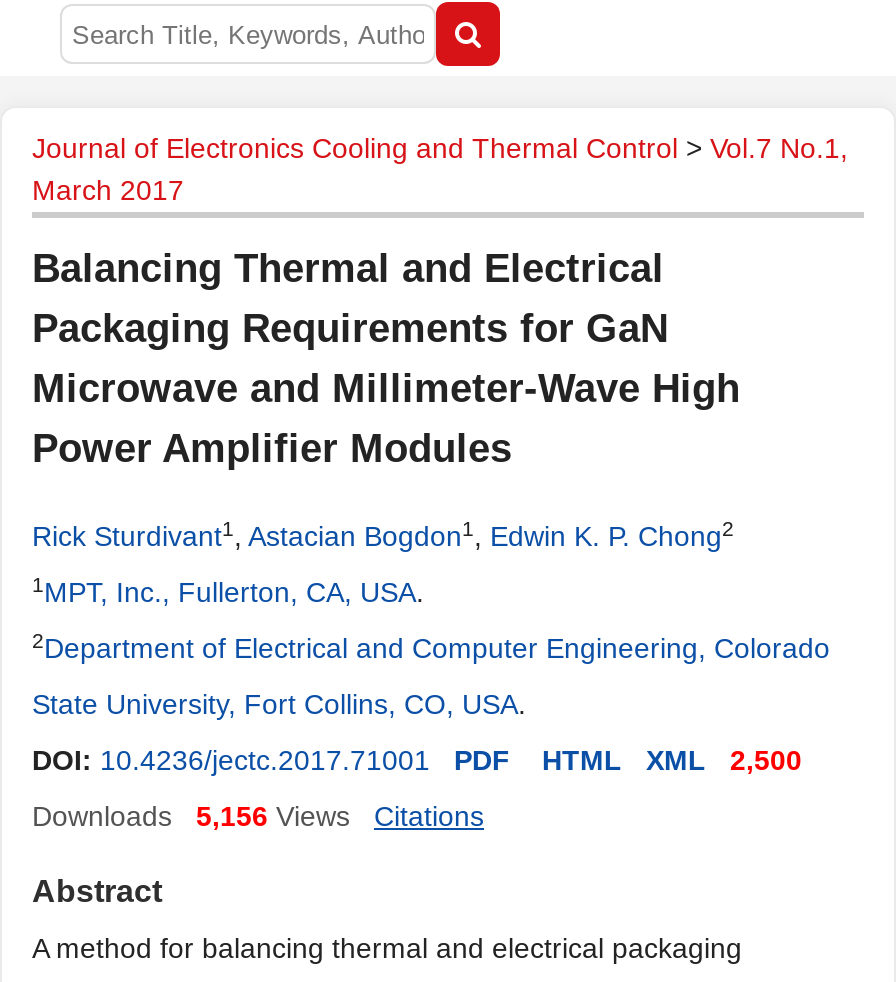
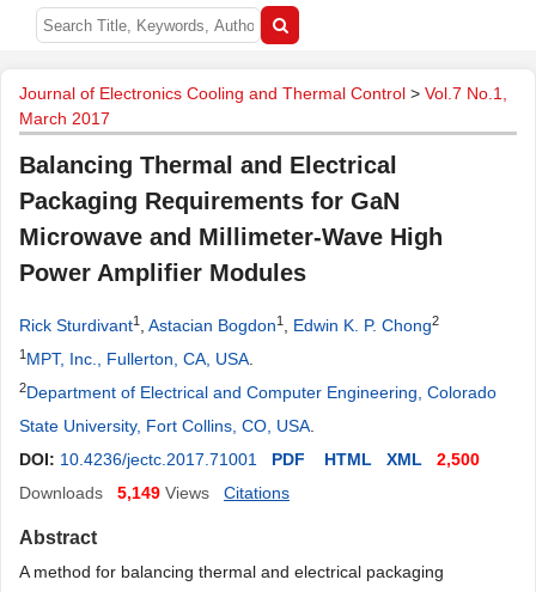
[32,800,350,832] Downloads 5,156 Views -> [19,483,209,502] Downloads 5,149 Views

